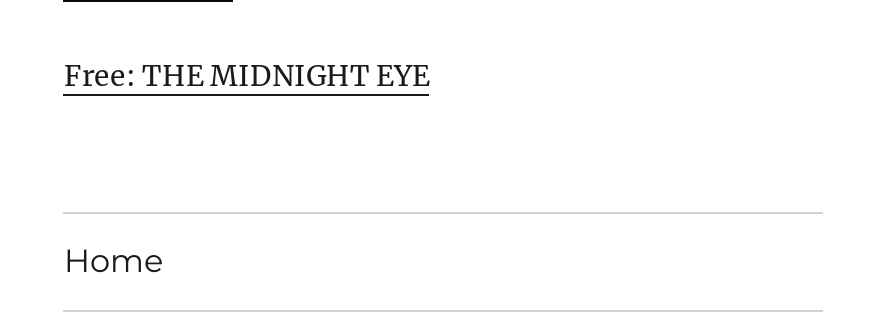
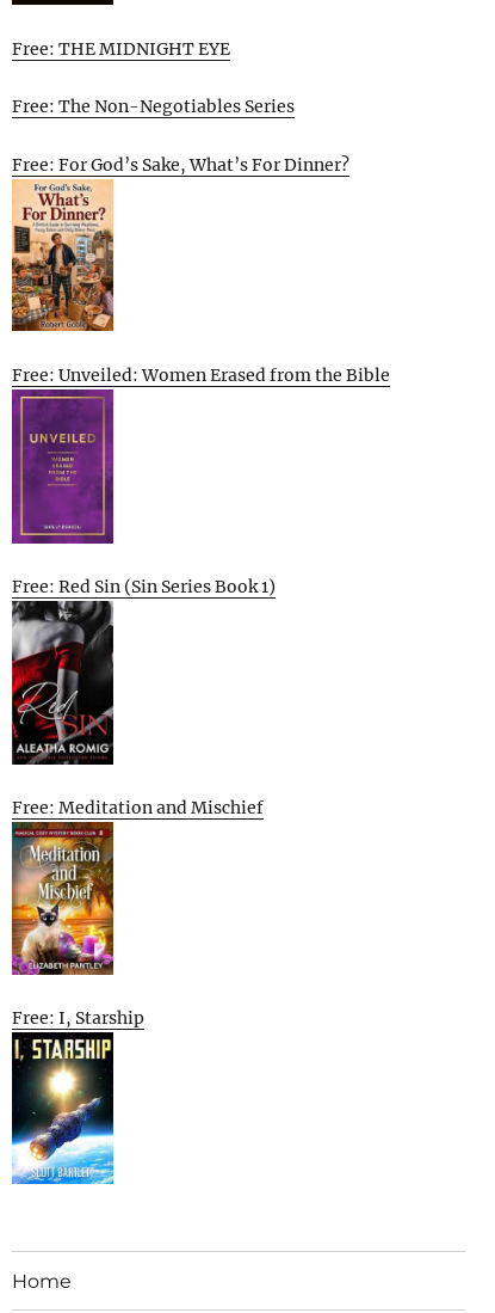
none -> [11,184,391,385] [image] | Free: Unveiled: Women Erased from the Bible
none -> [11,394,276,598] [image] | Free: Red Sin (Sin Series Book 1)
none -> [11,607,264,819] [image] | Free: Meditation and Mischief
none -> [11,828,145,1029] [image] | Free: I, Starship
none -> [11,1038,115,1185] [image]
none -> [13,96,350,175] Free: The Non-Negotiables Series | Free: For God’s Sake, What’s For Dinner?

